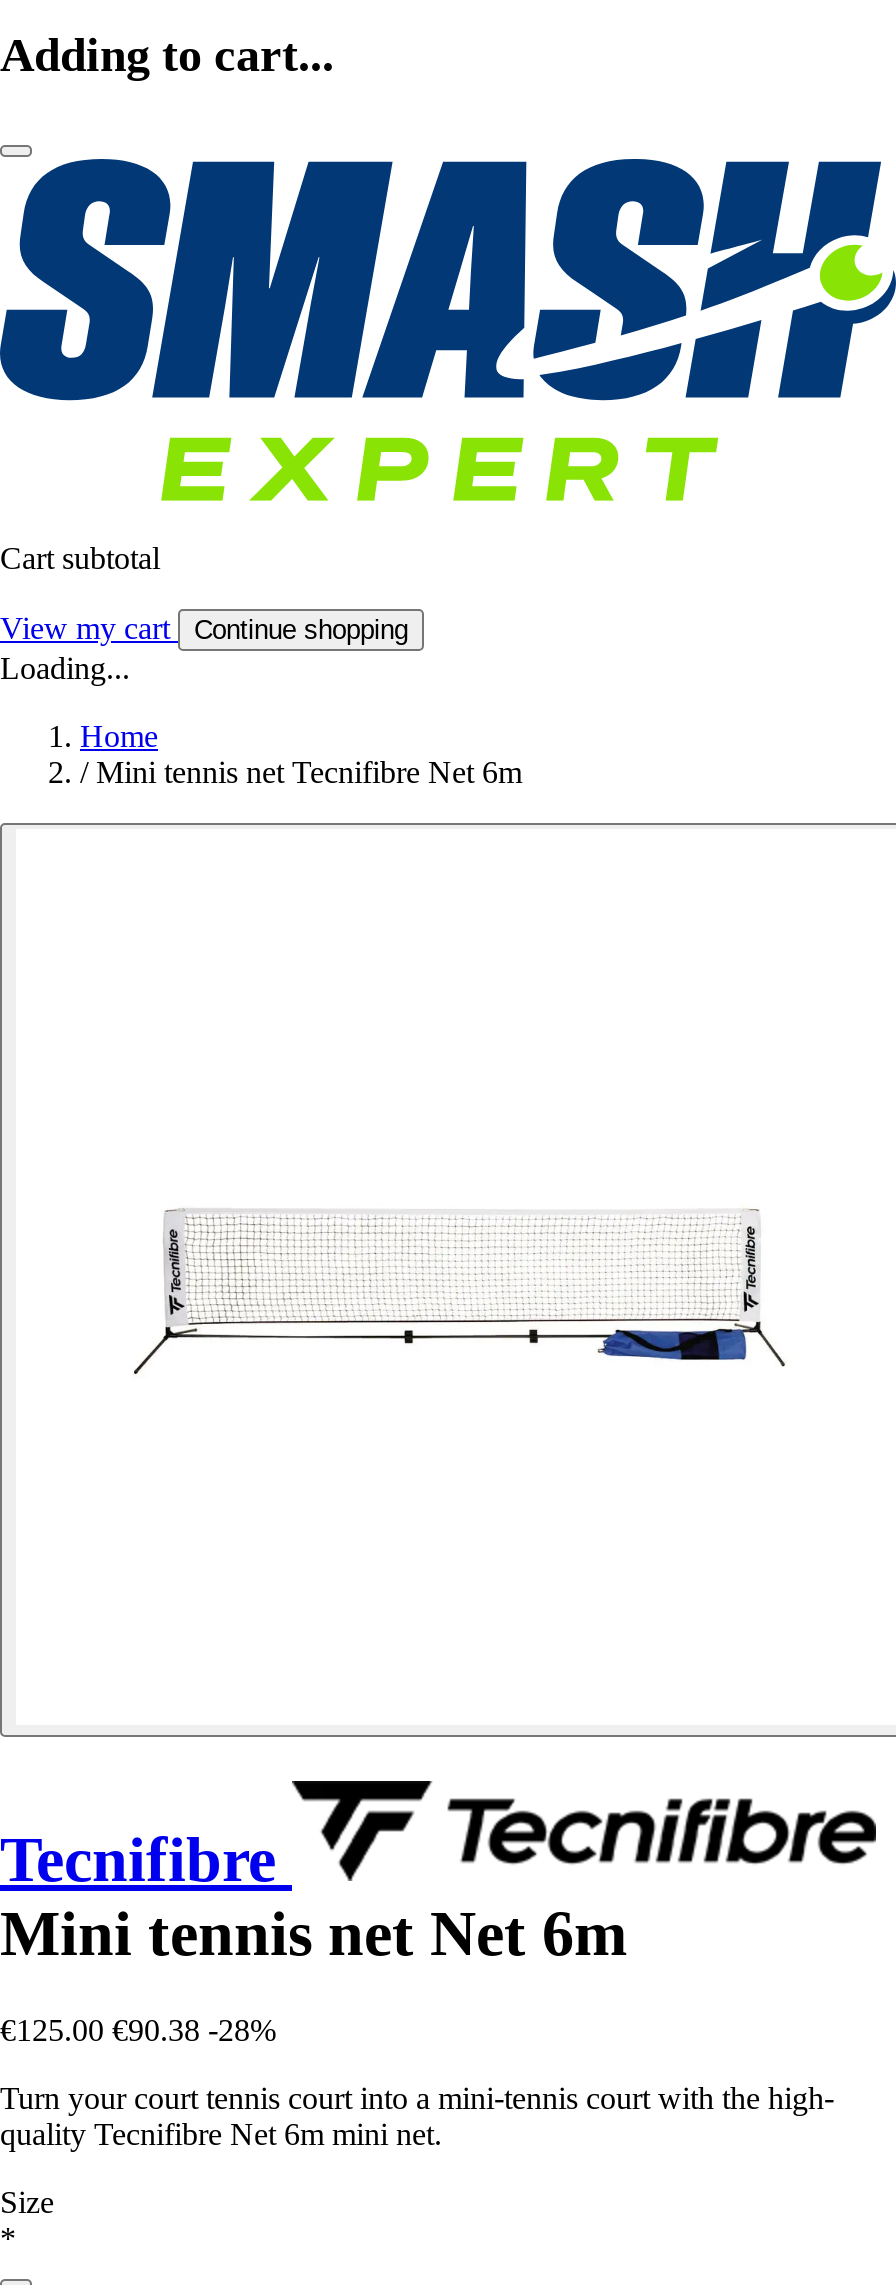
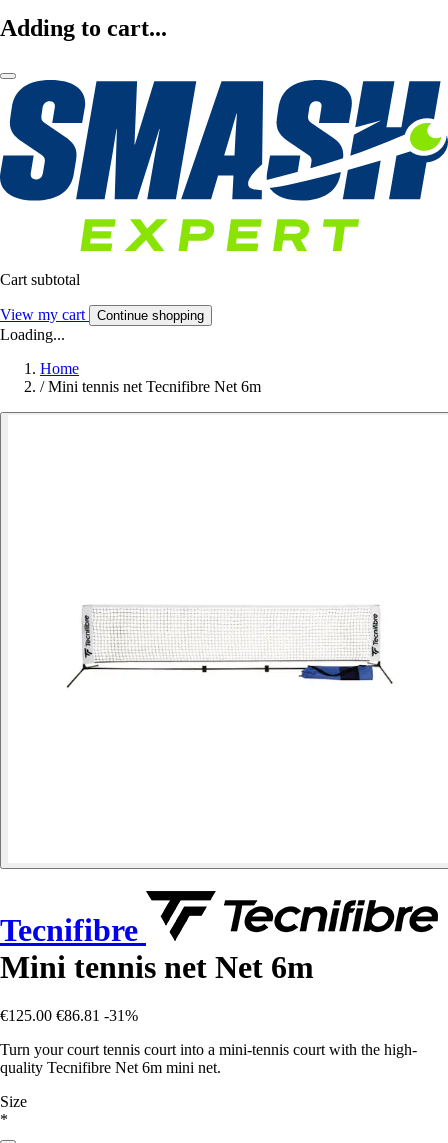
[0,2013,276,2047] €125.00 €90.38 -28% -> [0,1007,138,1024] €125.00 €86.81 -31%

